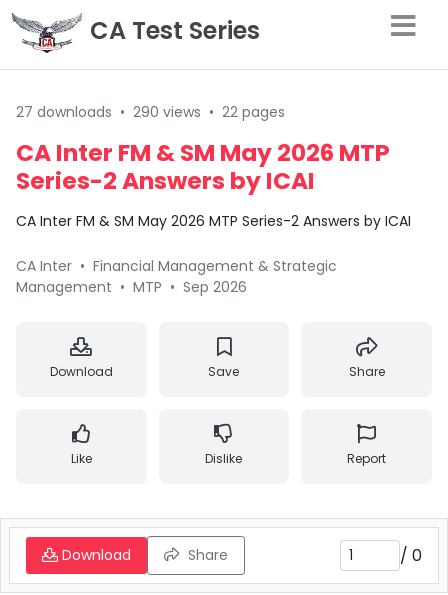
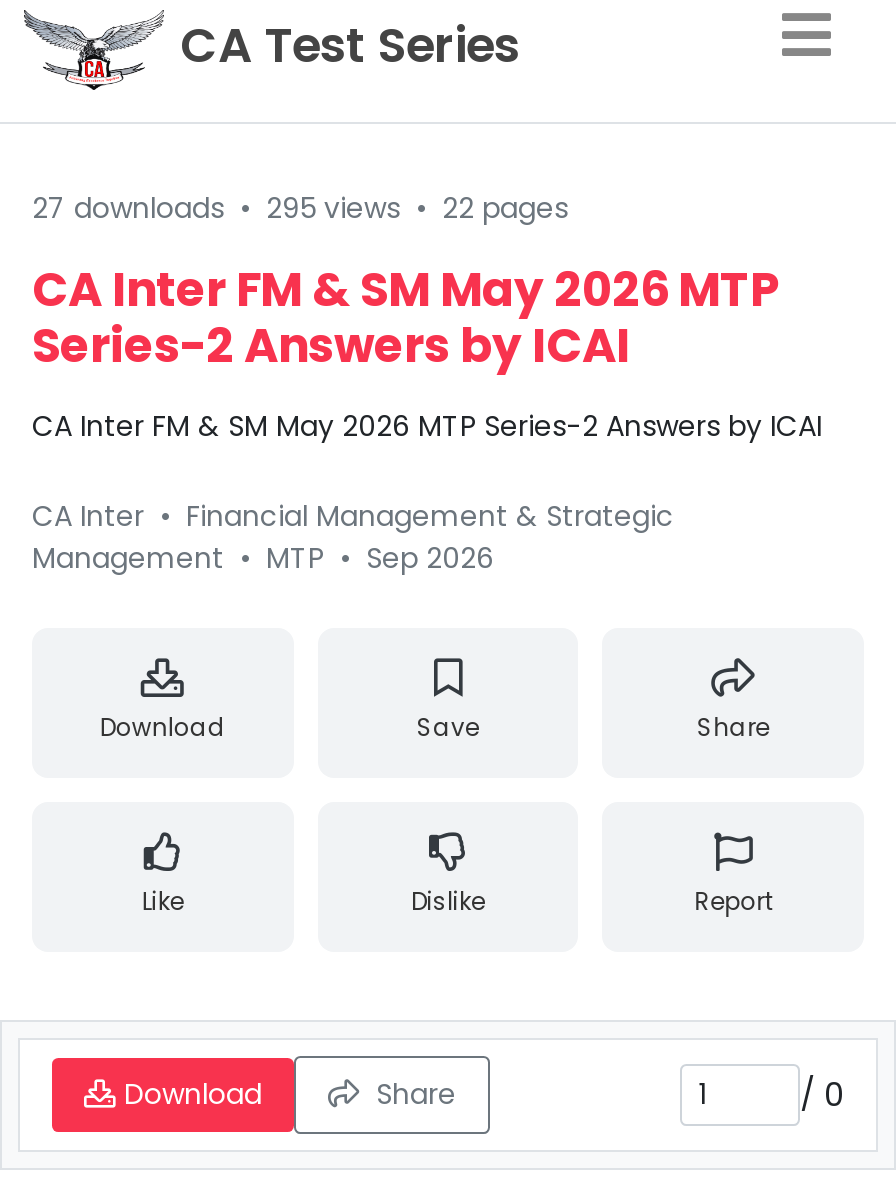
[16,102,285,122] 27 downloads • 290 views • 22 pages -> [32,188,568,228] 27 downloads • 295 views • 22 pages

